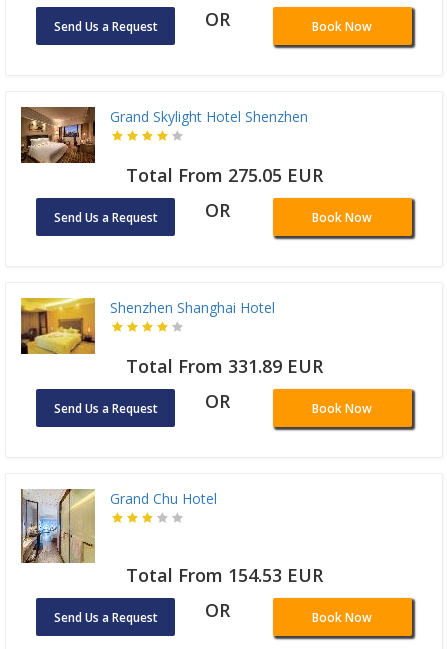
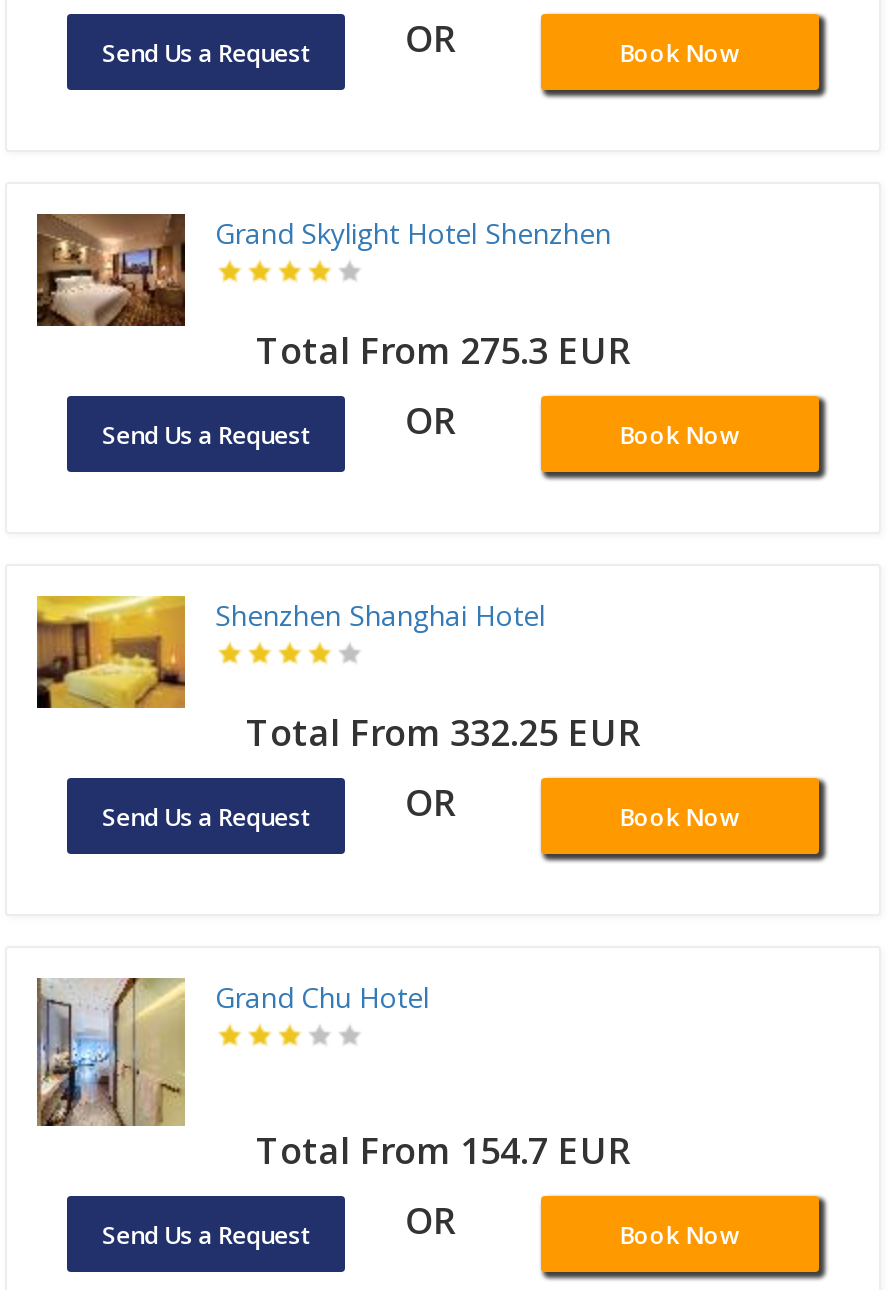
[125,162,322,186] Total From 275.05 EUR -> [256,325,630,373] Total From 275.3 EUR
[125,353,322,377] Total From 331.89 EUR -> [246,707,640,755] Total From 332.25 EUR
[125,562,322,586] Total From 154.53 EUR -> [256,1125,630,1173] Total From 154.7 EUR

